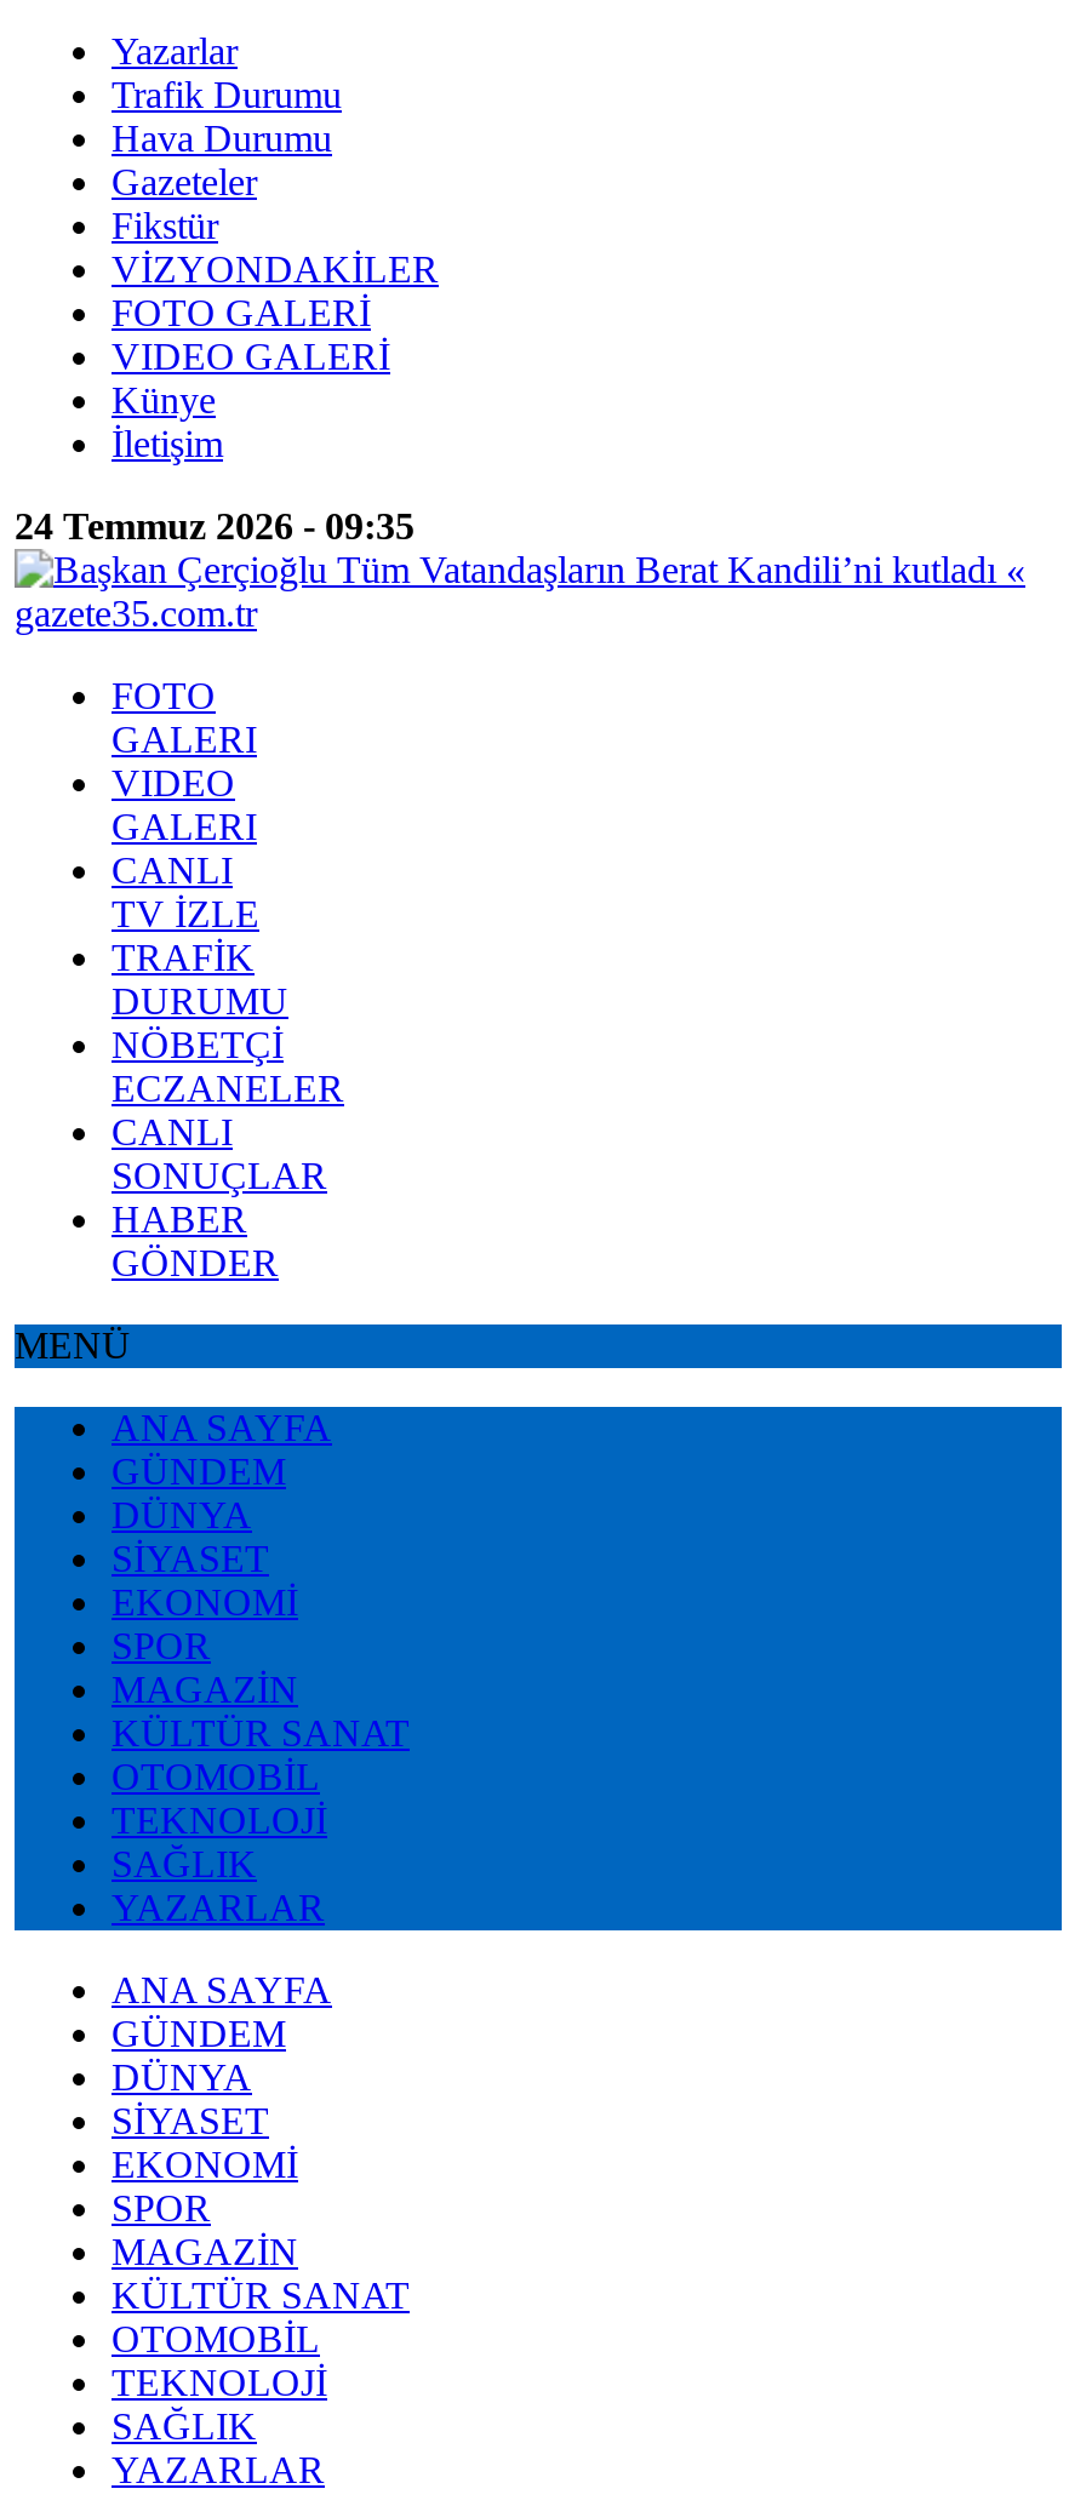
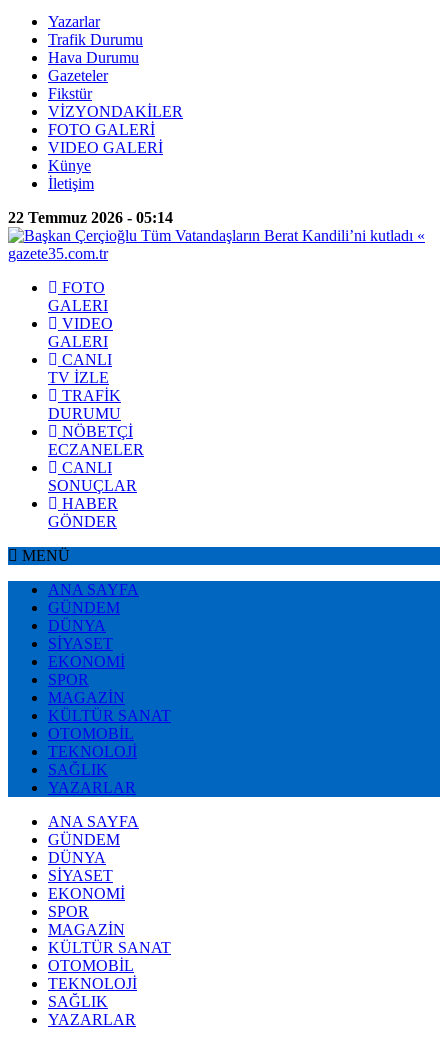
[15,505,415,547] 24 Temmuz 2026 - 09:35 -> [8,209,173,226] 22 Temmuz 2026 - 05:14

